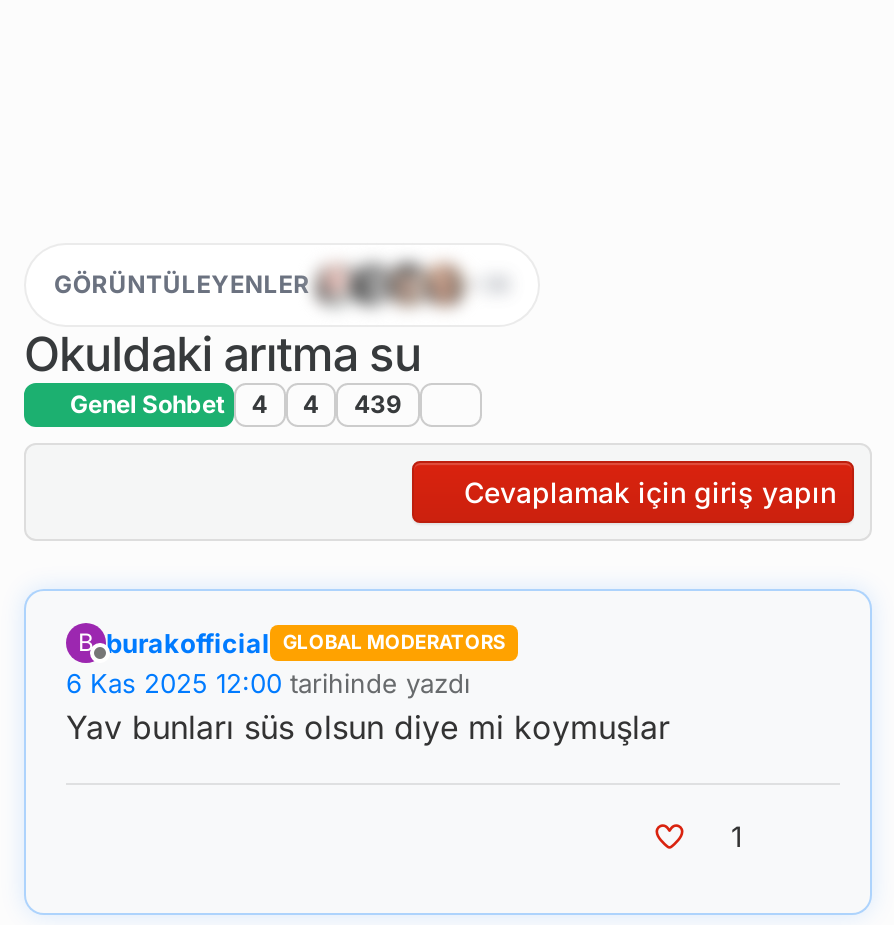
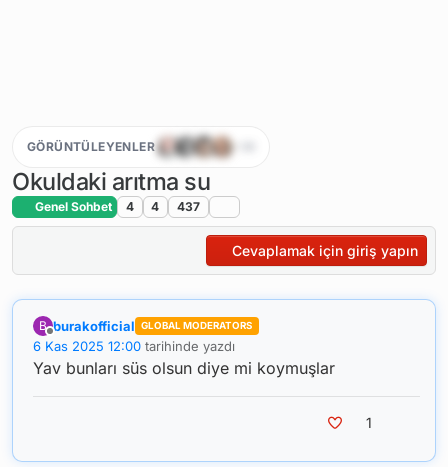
[354,389,402,419] 439 -> [177,199,200,214] 437

